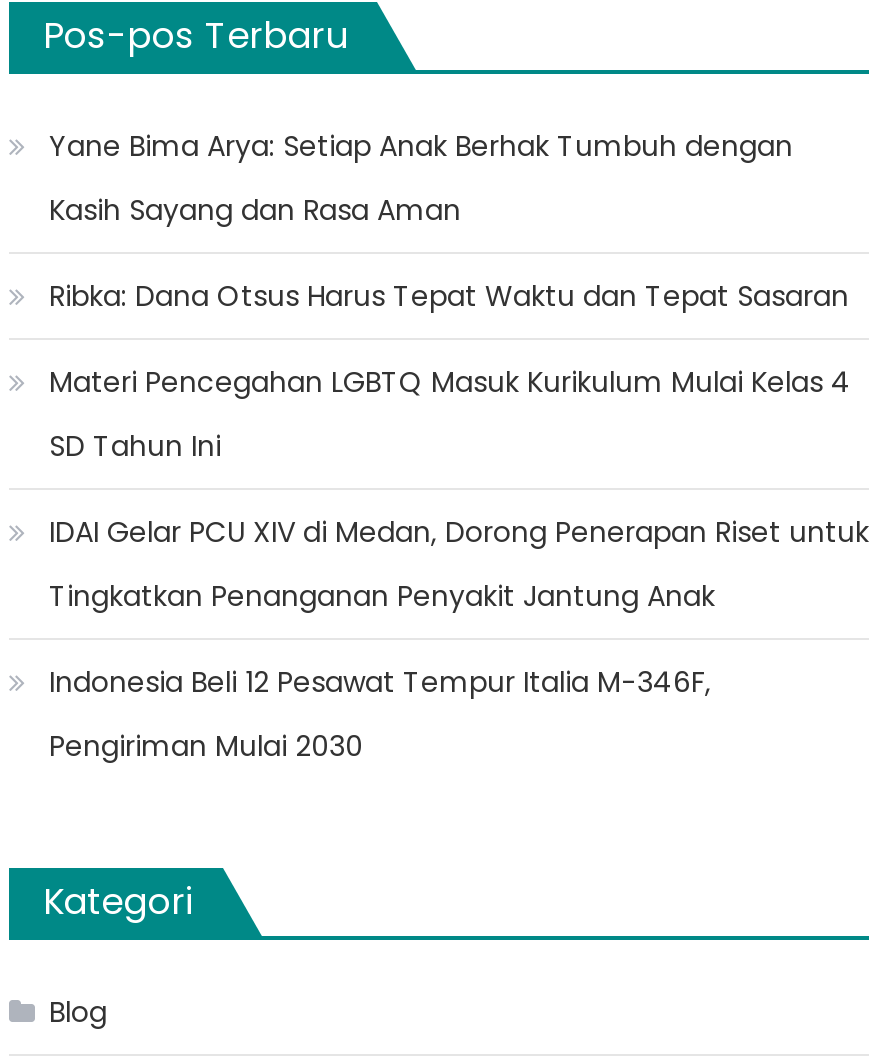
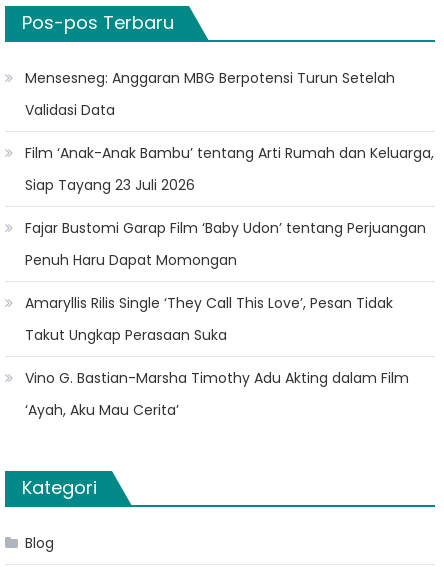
[49,125,869,765] Yane Bima Arya: Setiap Anak Berhak Tumbuh dengan | Kasih Sayang dan Rasa Aman | Ribka: Dana Otsus Harus Tepat Waktu dan Tepat Sasaran | Materi Pencegahan LGBTQ Masuk Kurikulum Mulai Kelas 4 | SD Tahun Ini | IDAI Gelar PCU XIV di Medan, Dorong Penerapan Riset untuk | Tingkatkan Penanganan Penyakit Jantung Anak | Indonesia Beli 12 Pesawat Tempur Italia M-346F, | Pengiriman Mulai 2030 -> [25,68,434,420] Mensesneg: Anggaran MBG Berpotensi Turun Setelah | Validasi Data | Film ‘Anak-Anak Bambu’ tentang Arti Rumah dan Keluarga, | Siap Tayang 23 Juli 2026 | Fajar Bustomi Garap Film ‘Baby Udon’ tentang Perjuangan | Penuh Haru Dapat Momongan | Amaryllis Rilis Single ‘They Call This Love’, Pesan Tidak | Takut Ungkap Perasaan Suka | Vino G. Bastian-Marsha Timothy Adu Akting dalam Film | ‘Ayah, Aku Mau Cerita’

